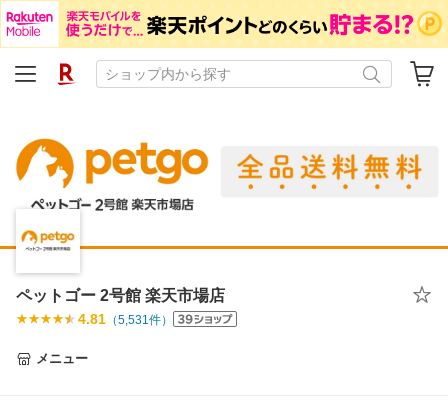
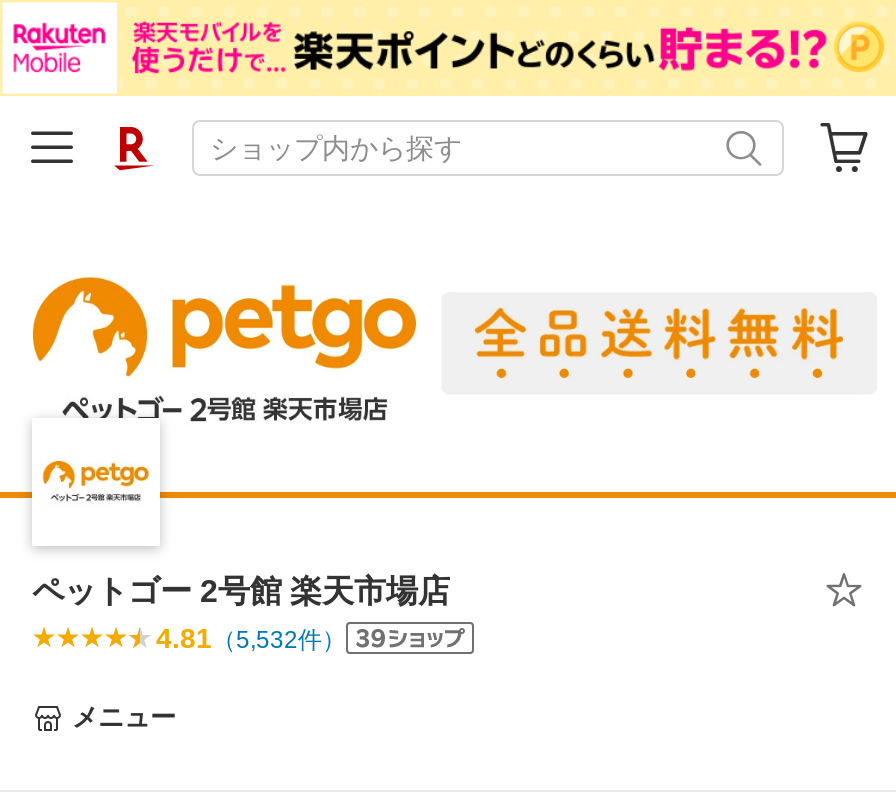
[78,311,173,327] 4.81（5,531件） -> [156,622,346,654] 4.81（5,532件）

